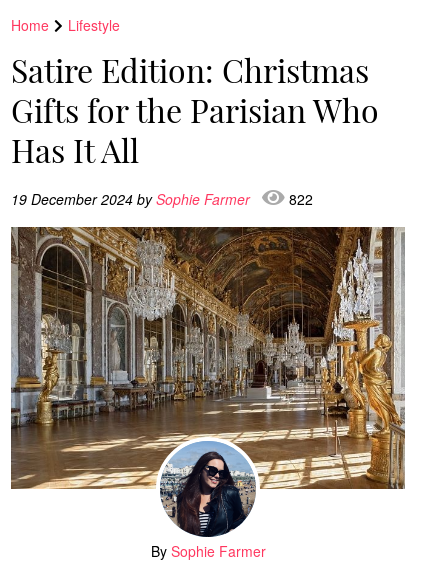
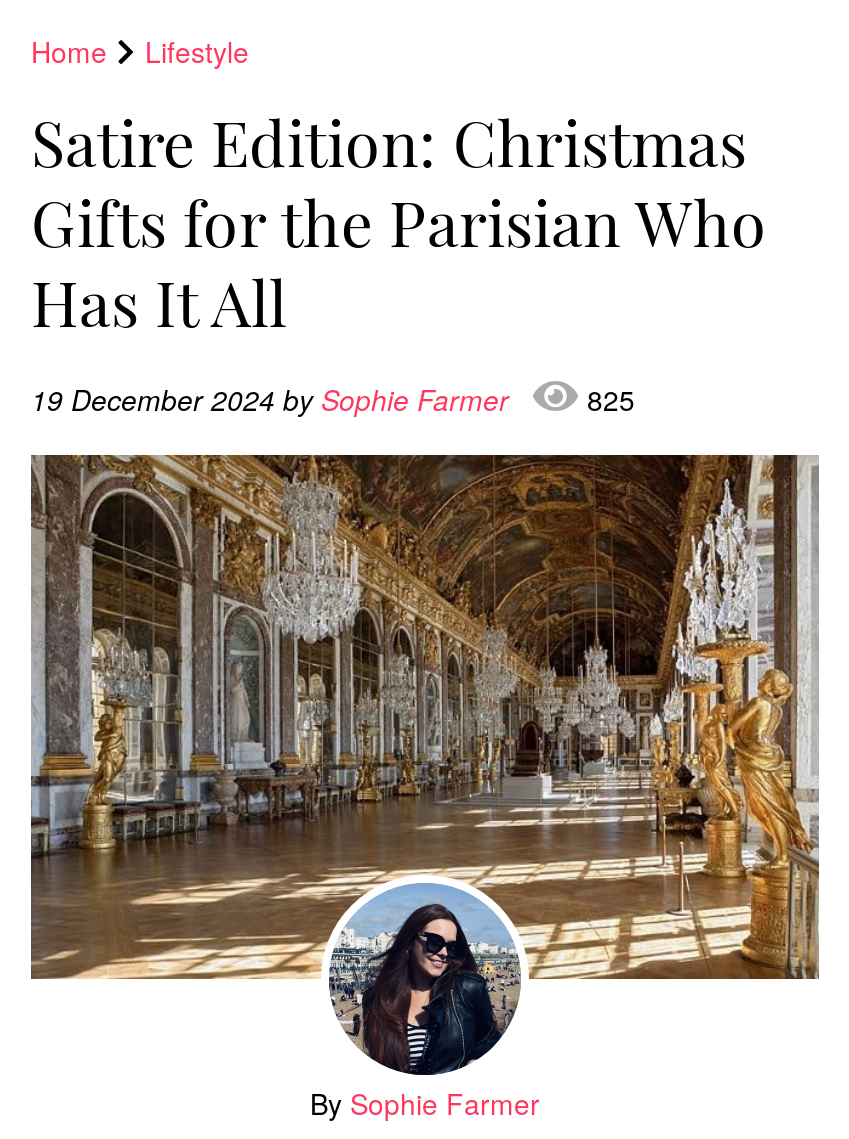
[11,189,321,209] 19 December 2024 by Sophie Farmer 822 -> [31,380,651,420] 19 December 2024 by Sophie Farmer 825

